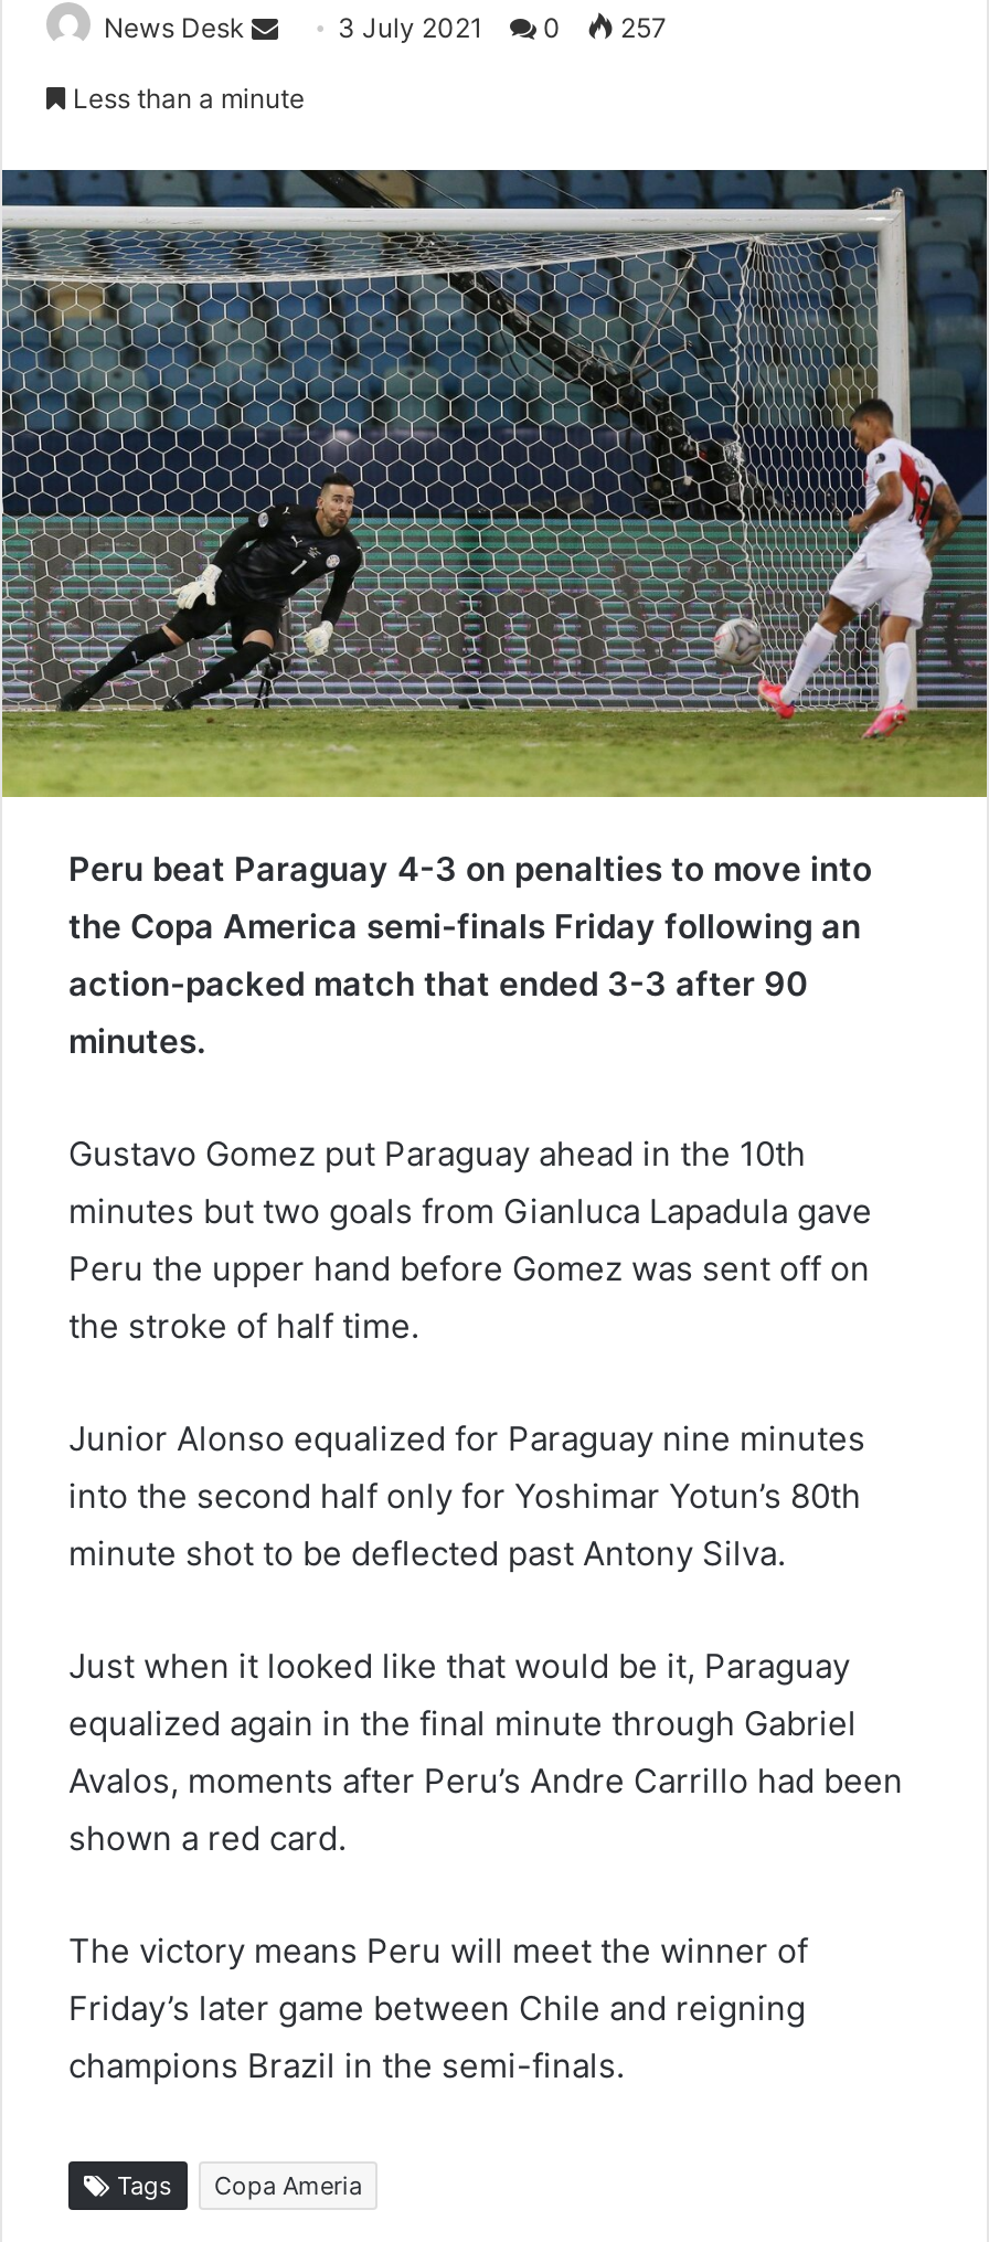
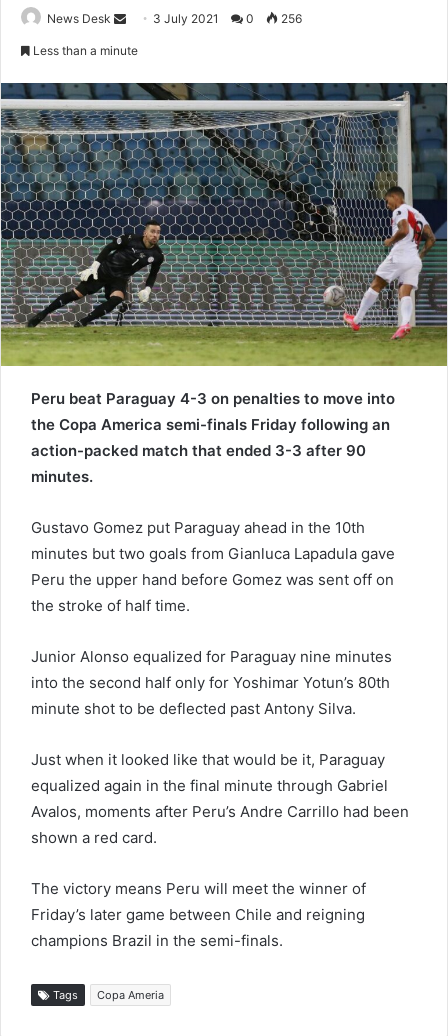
[614,11,667,44] 257 -> [278,11,302,26] 256

